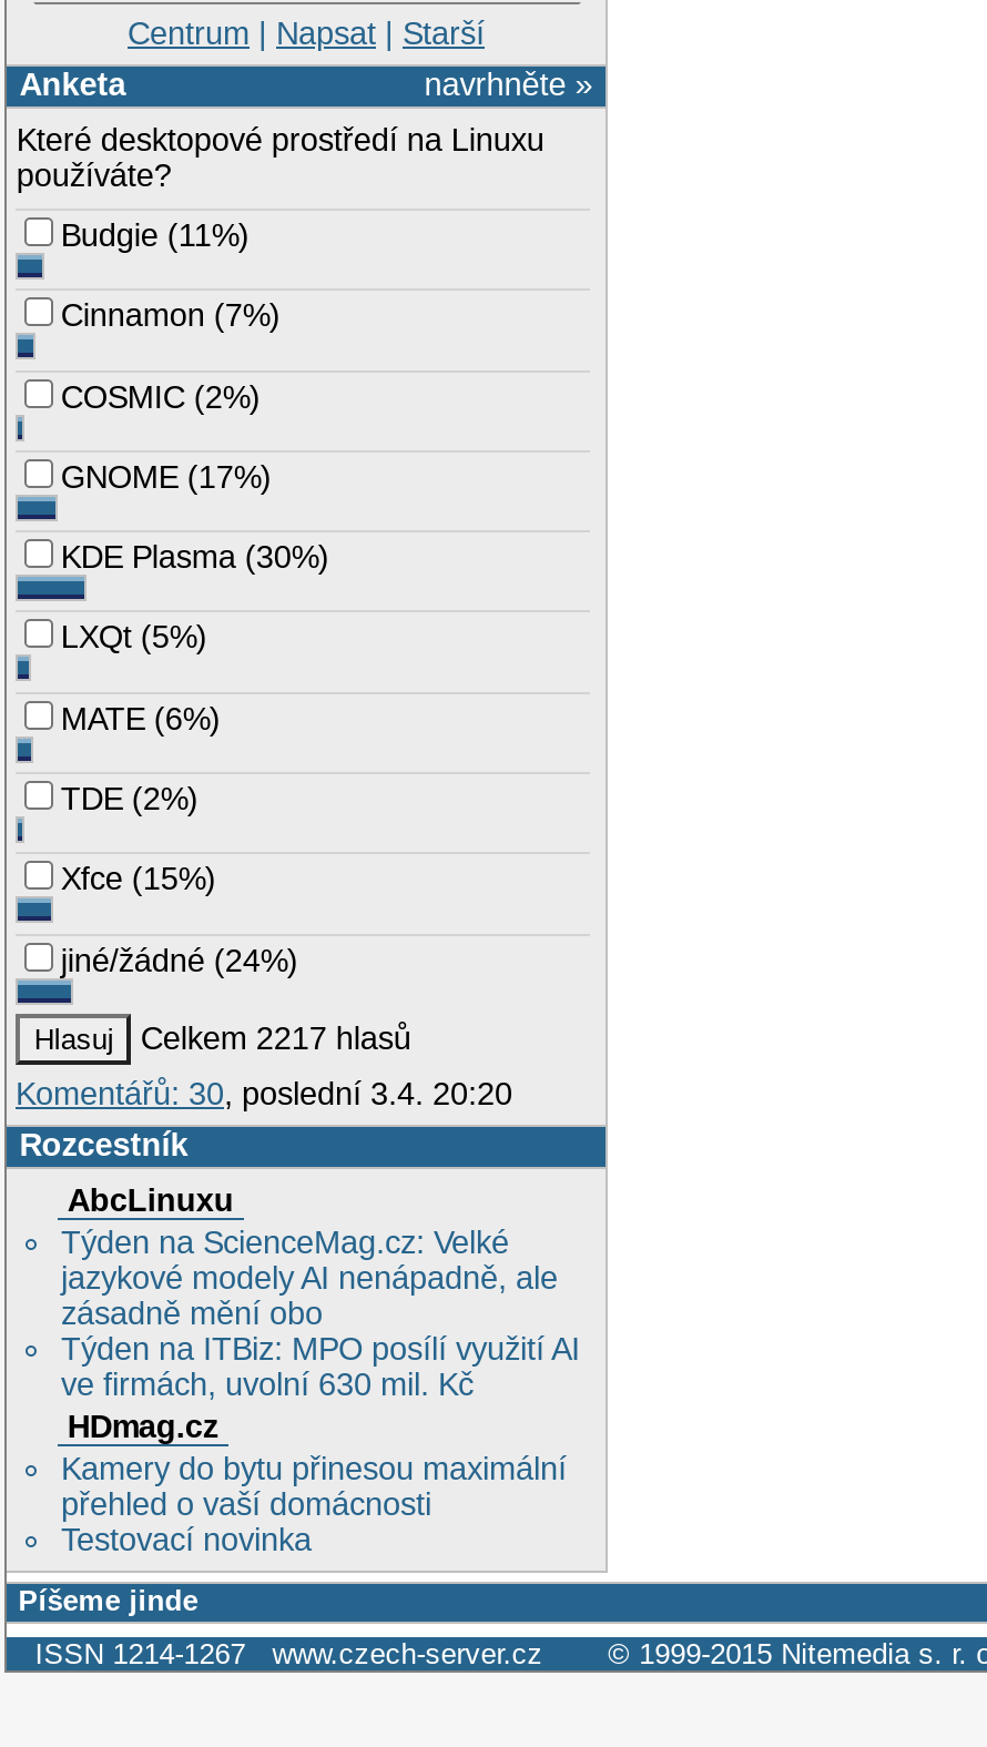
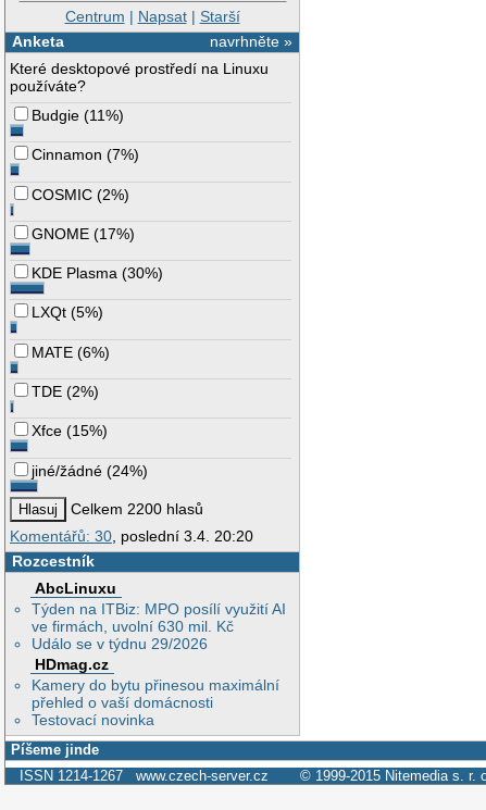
[132,1021,411,1056] Celkem 2217 hlasů -> [67,500,204,518] Celkem 2200 hlasů
[61,1224,558,1331] Týden na ScienceMag.cz: Velké | jazykové modely AI nenápadně, ale | zásadně mění obo -> none
moved [61,1331,580,1402] -> [32,600,286,635]: Týden na ITBiz: MPO posílí využití AI | ve firmách, uvolní 630 mil. Kč
none -> [32,635,208,652] Událo se v týdnu 29/2026

